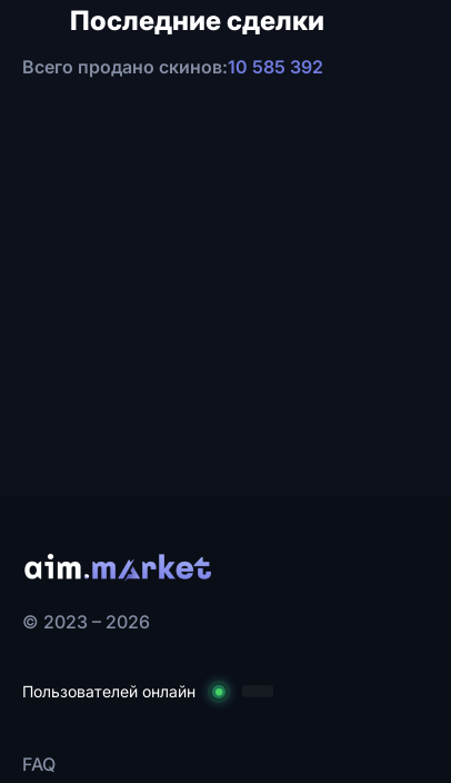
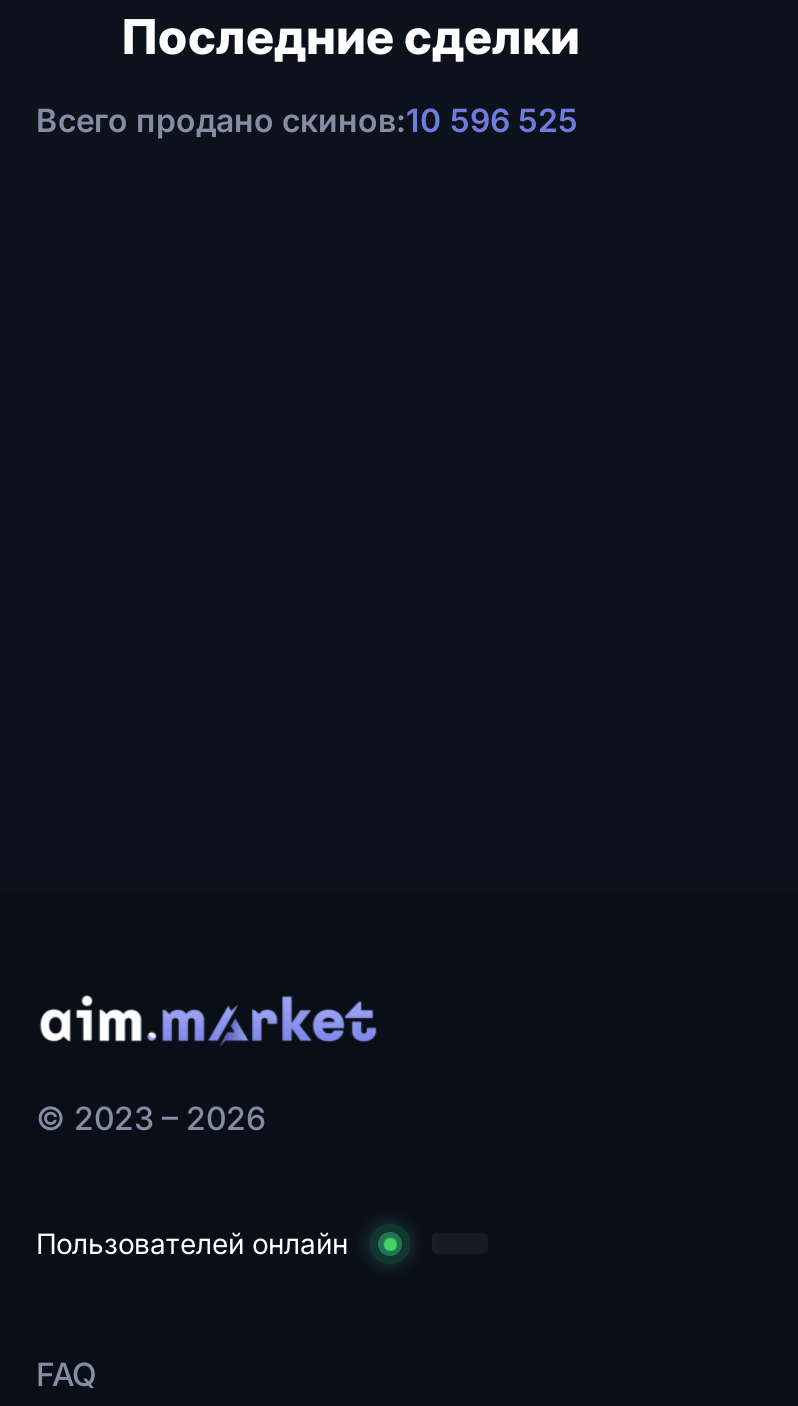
[22,56,323,78] Всего продано скинов:10 585 392 -> [36,101,578,141] Всего продано скинов:10 596 525

